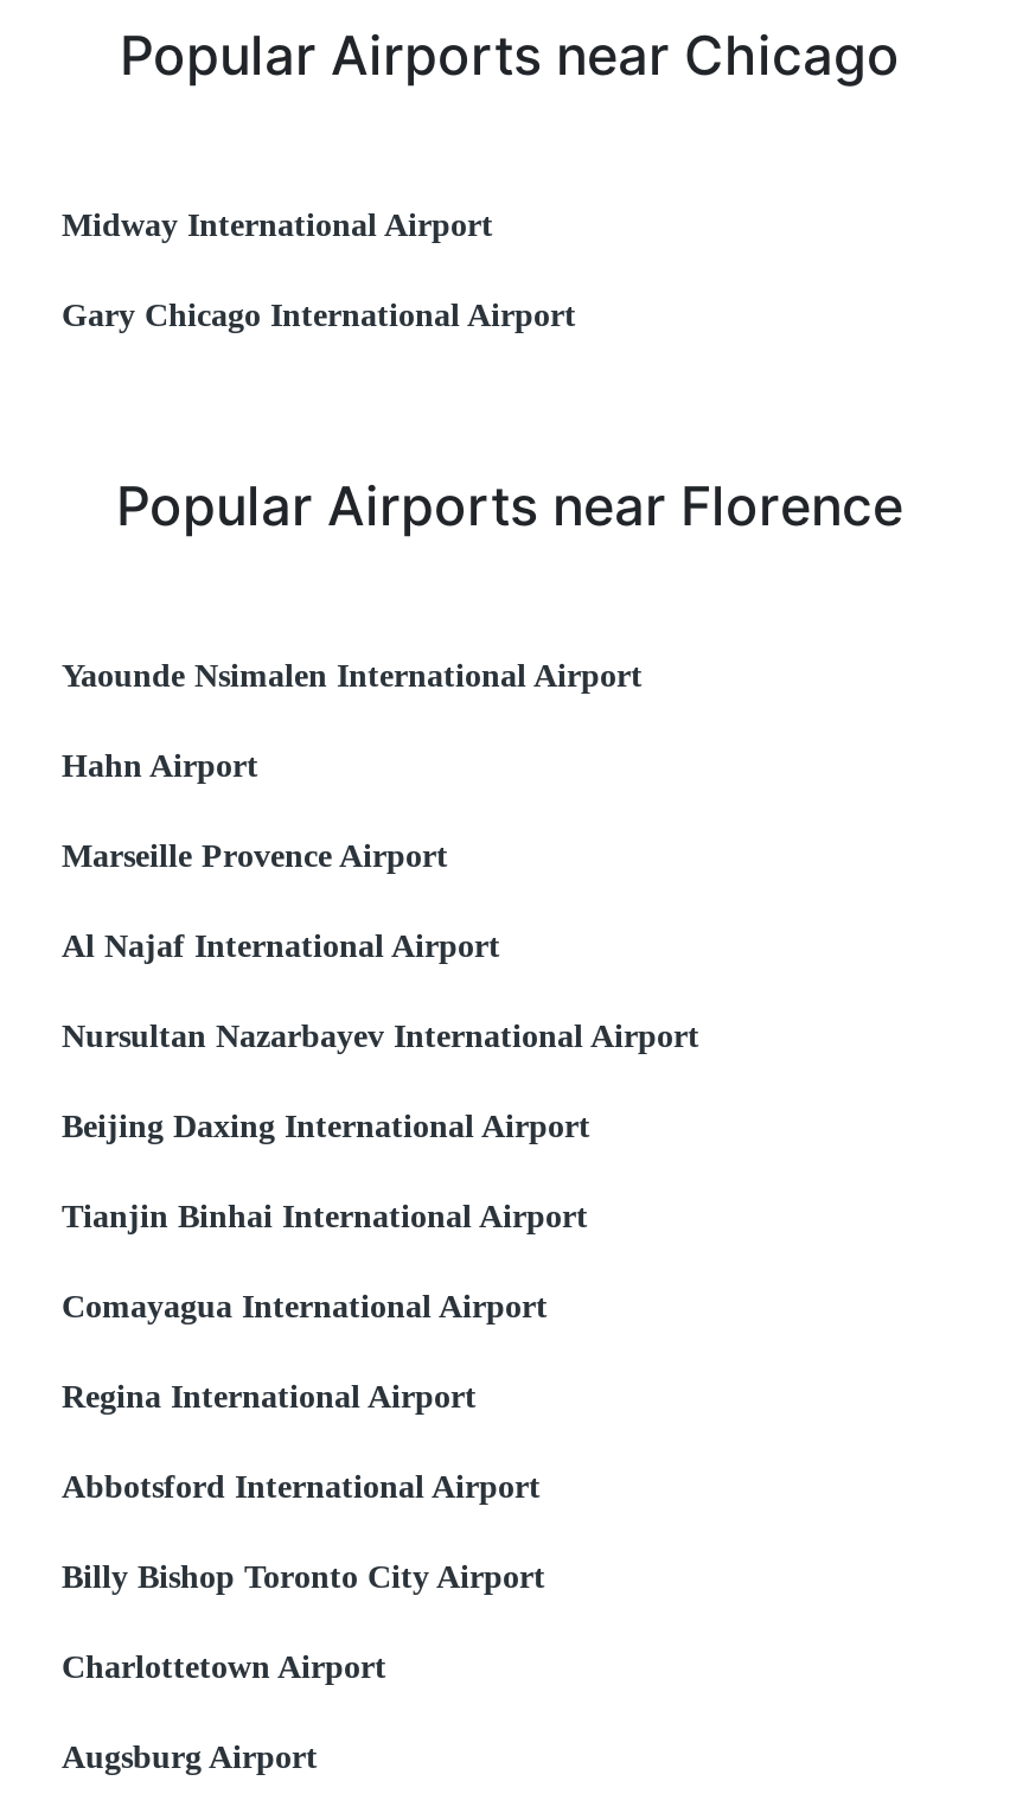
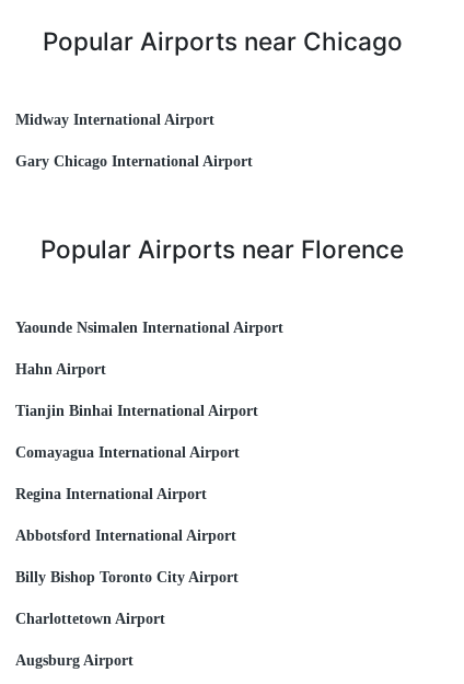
[62,838,699,1144] Marseille Provence Airport | Al Najaf International Airport | Nursultan Nazarbayev International Airport | Beijing Daxing International Airport -> none

